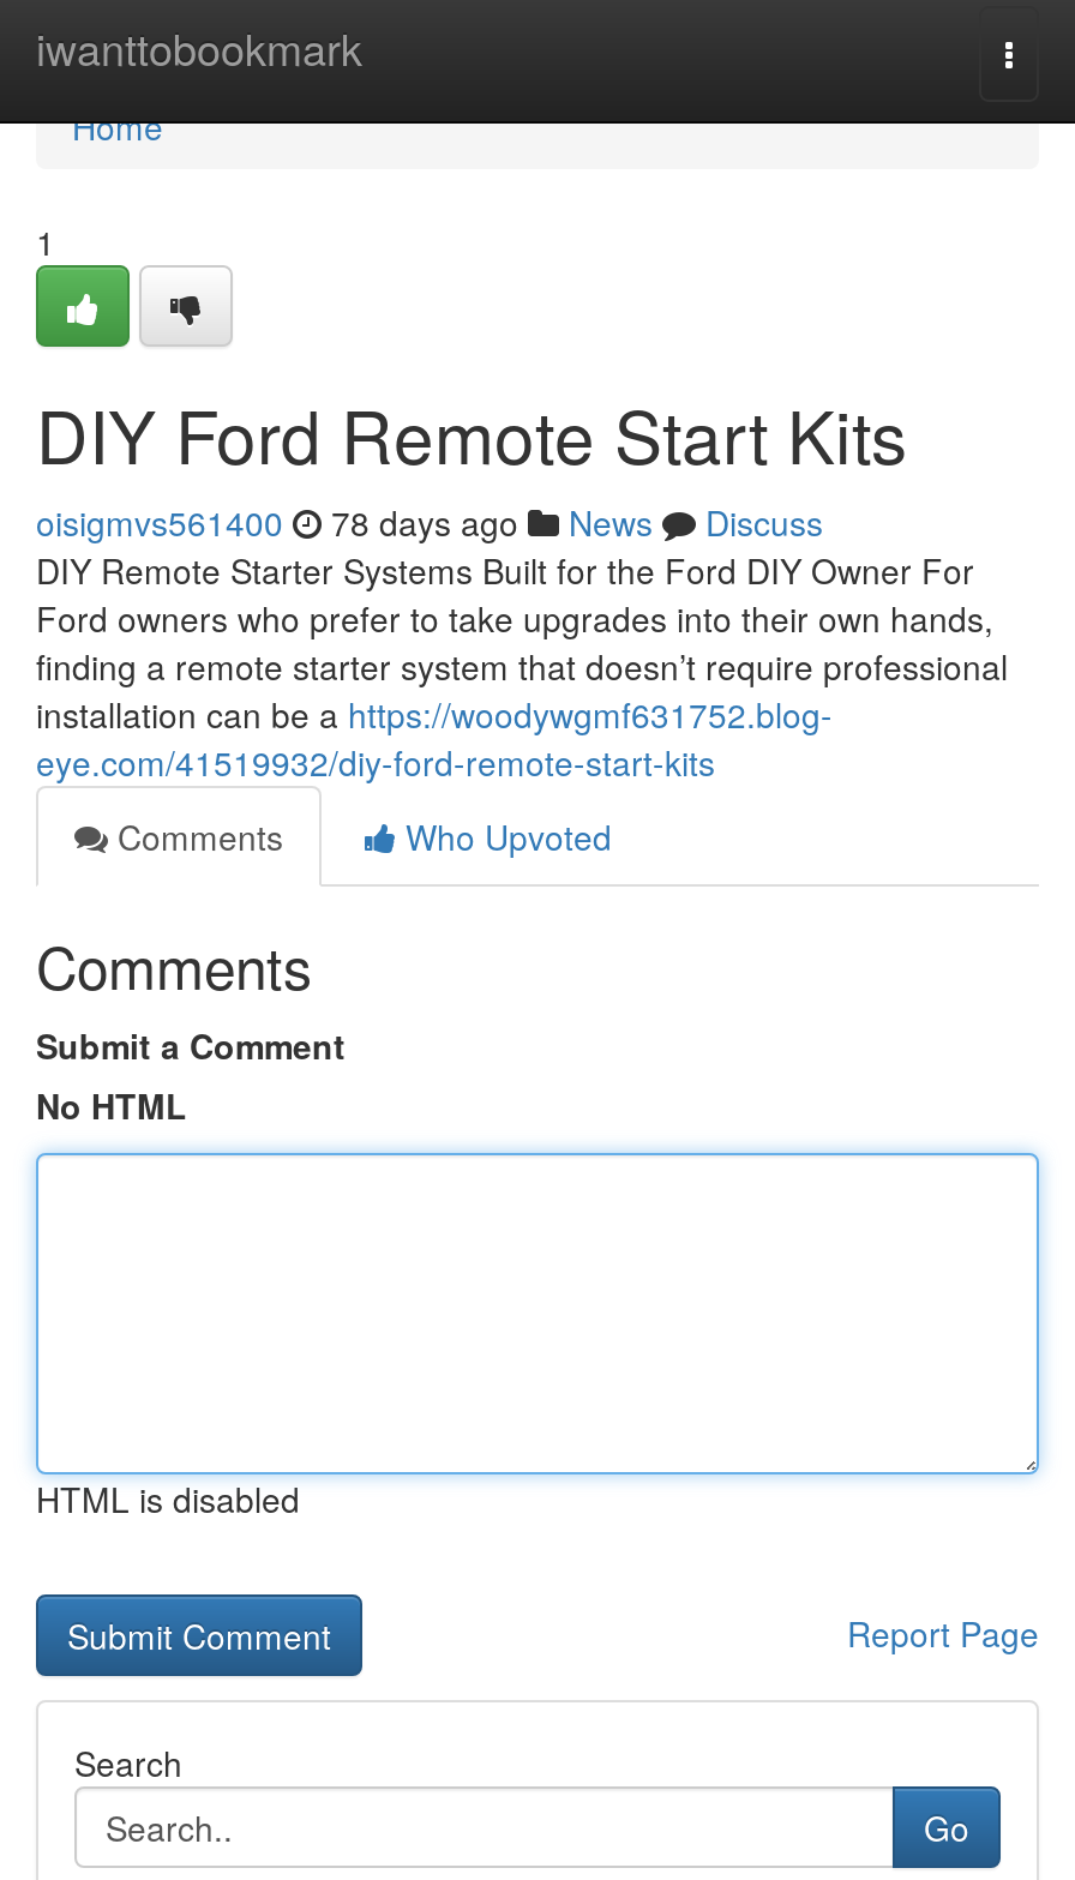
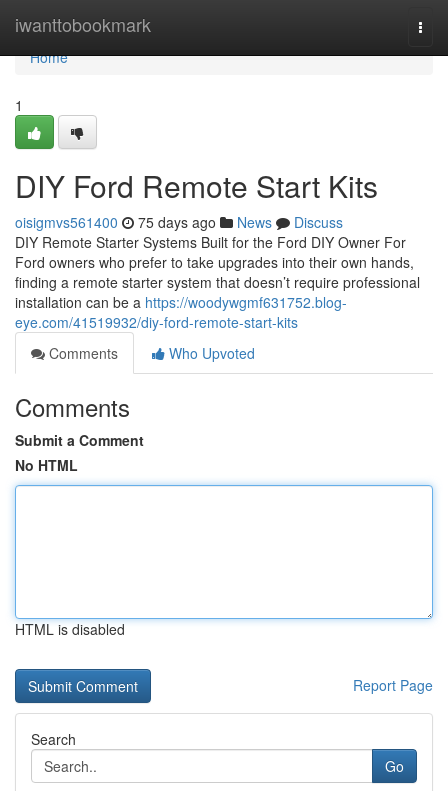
[36,498,823,546] oisigmvs561400 78 days ago News Discuss -> [15,212,343,232] oisigmvs561400 75 days ago News Discuss

